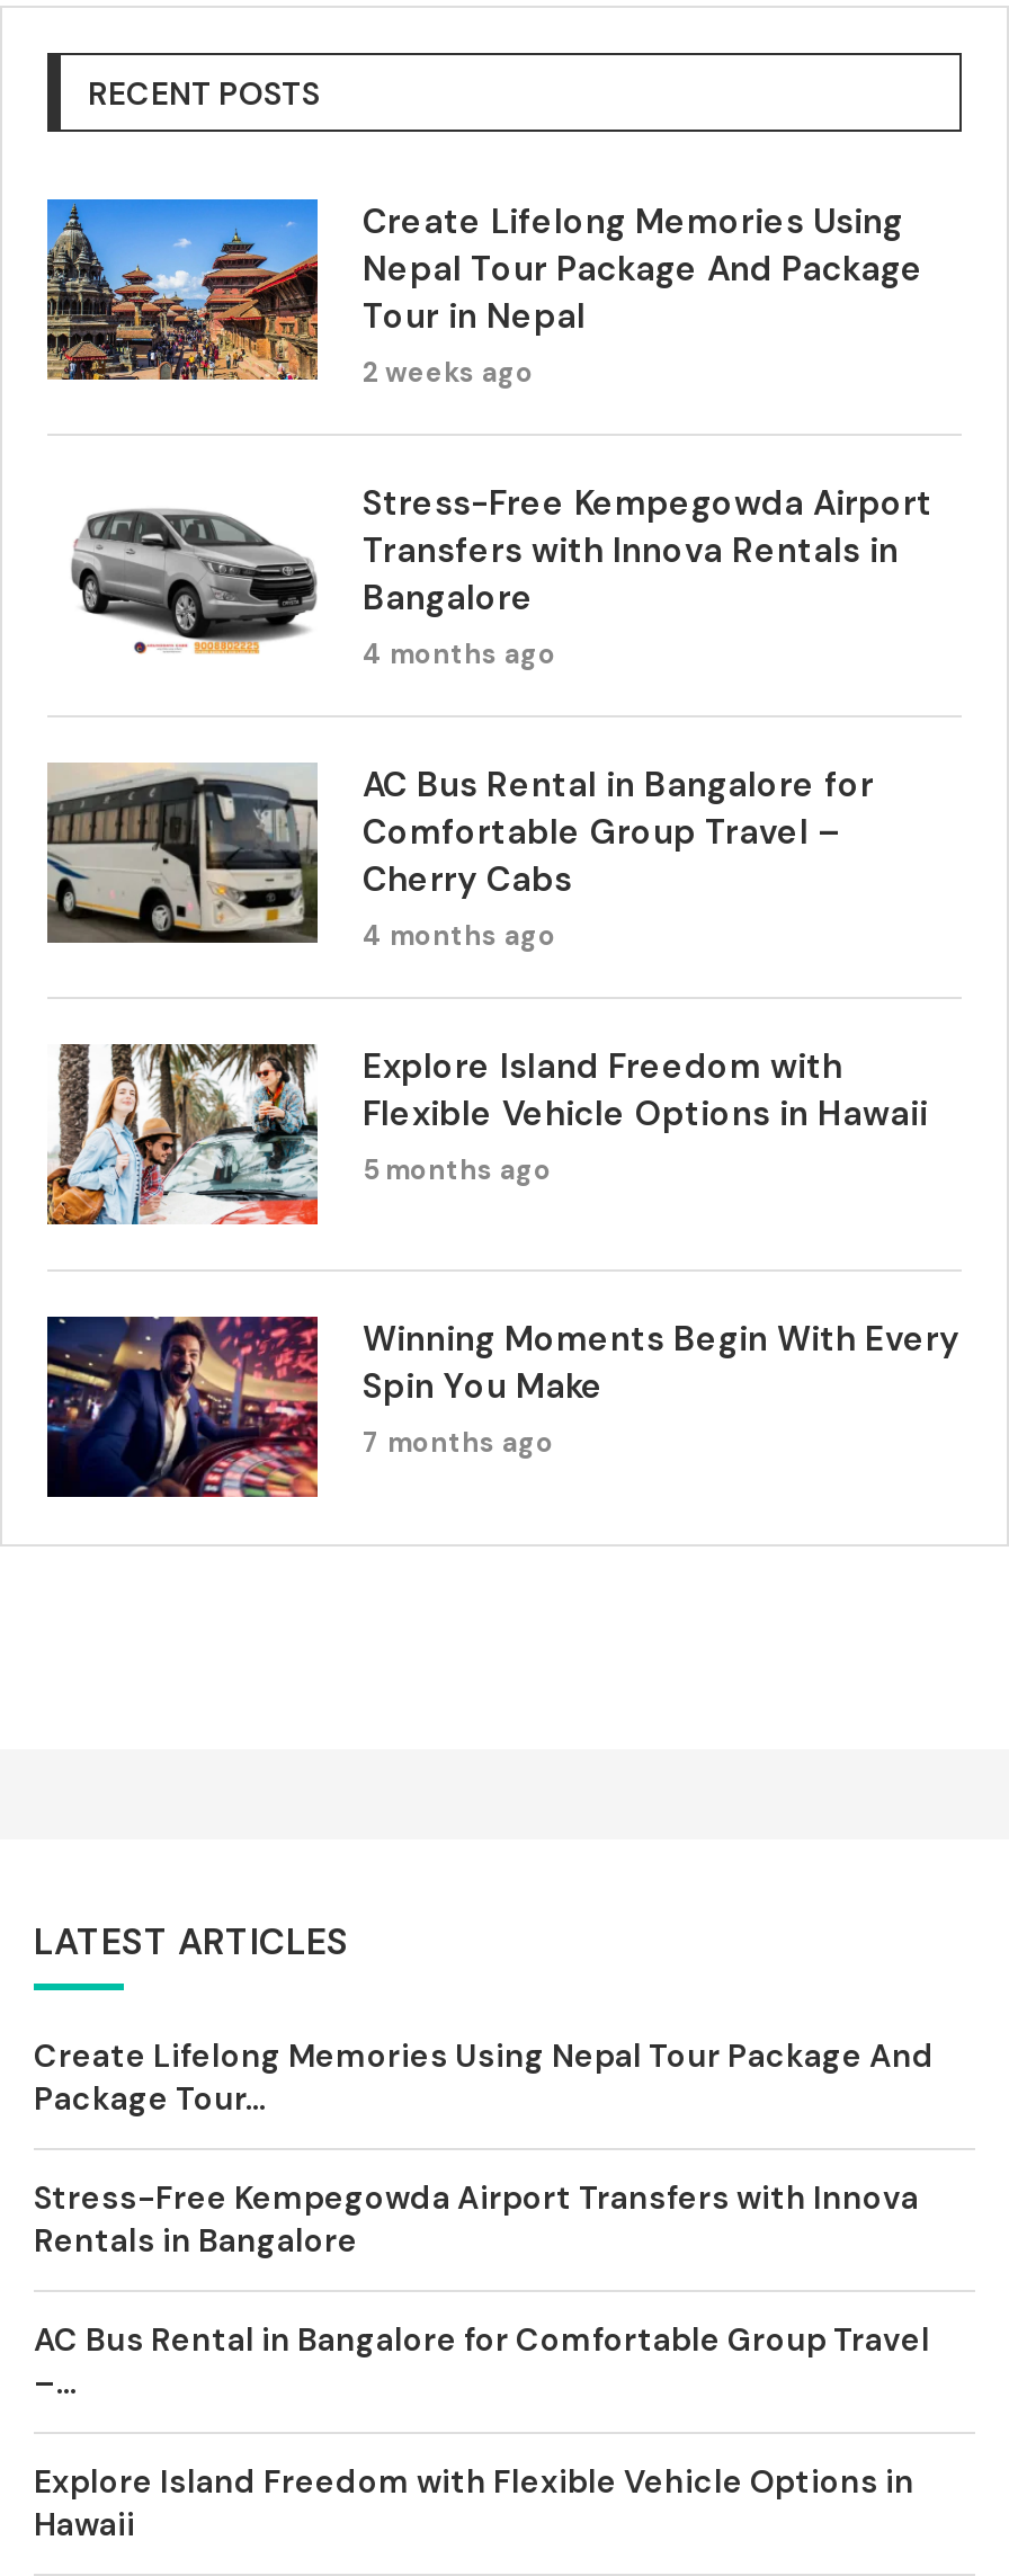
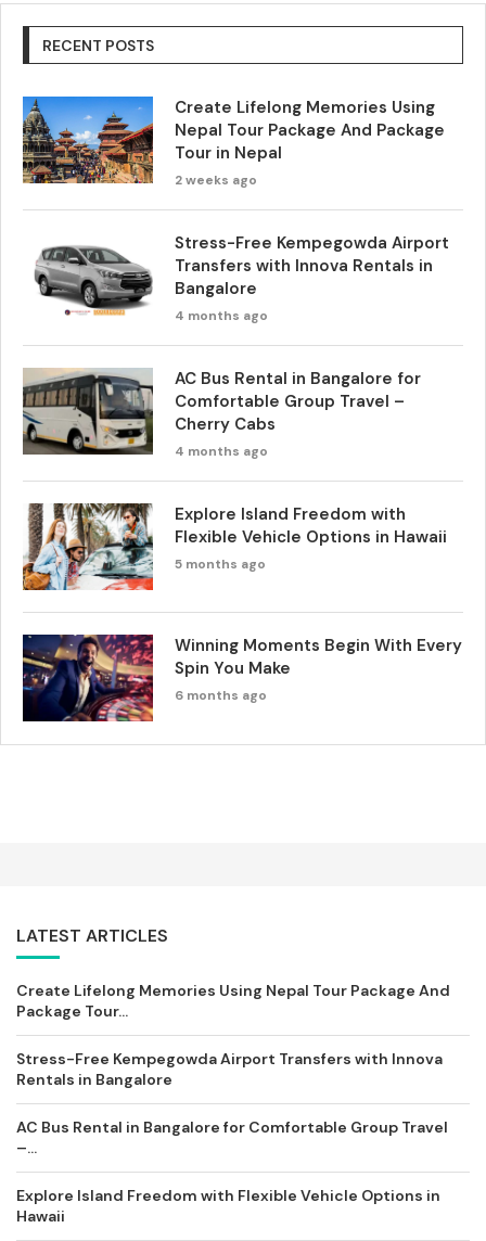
[363,1424,554,1460] 7 months ago -> [175,686,267,704] 6 months ago

